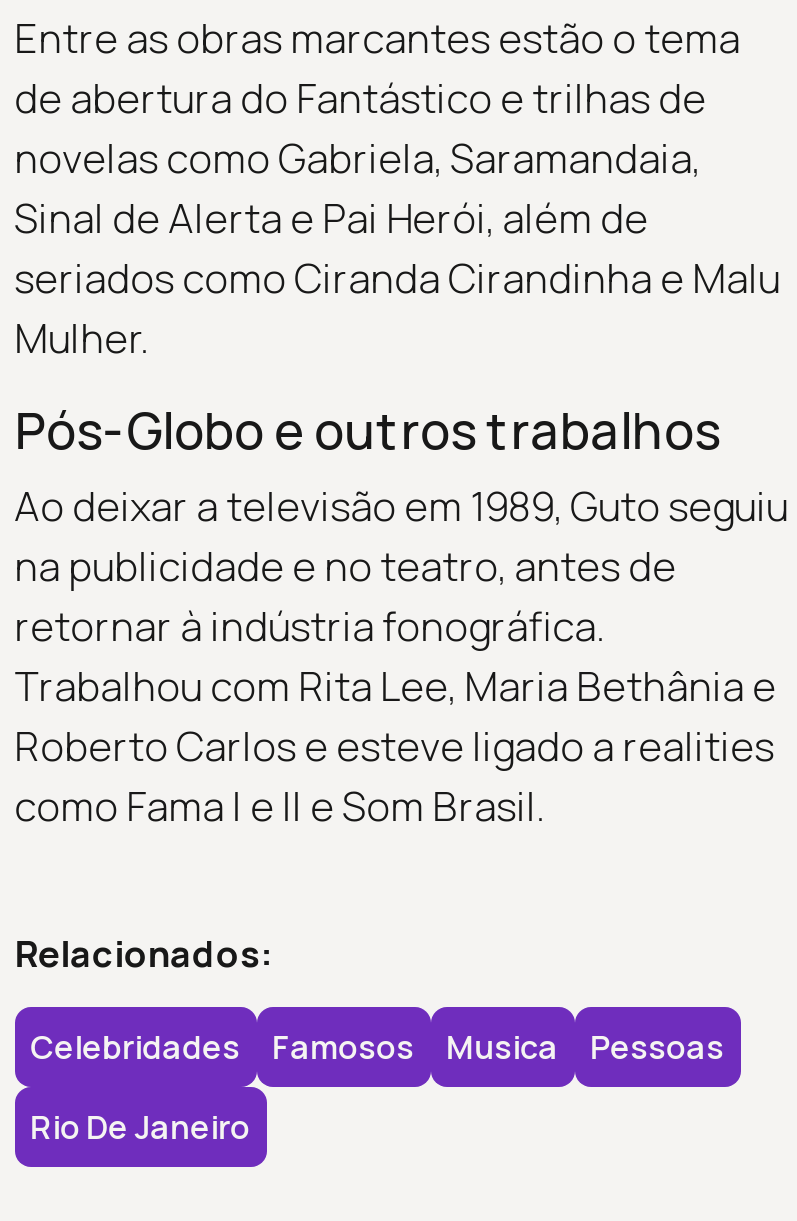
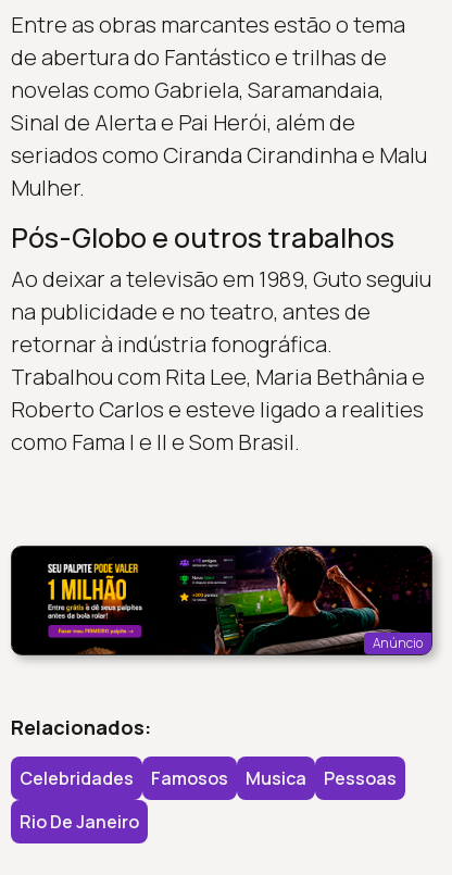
none -> [10,545,437,660] [image] | Anúncio

